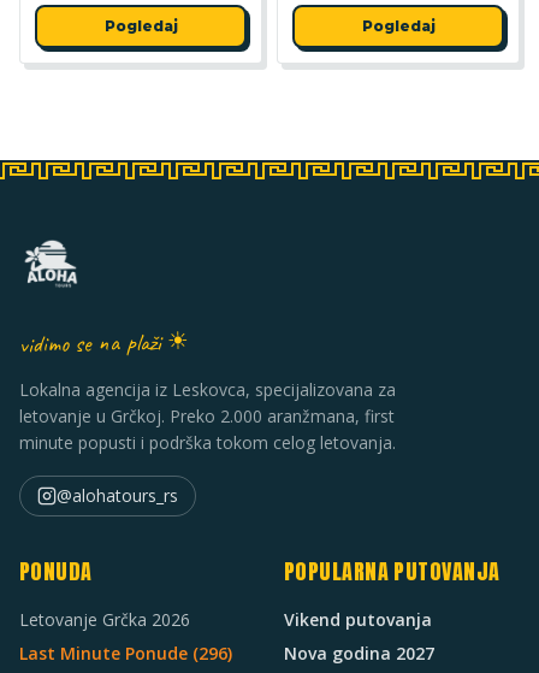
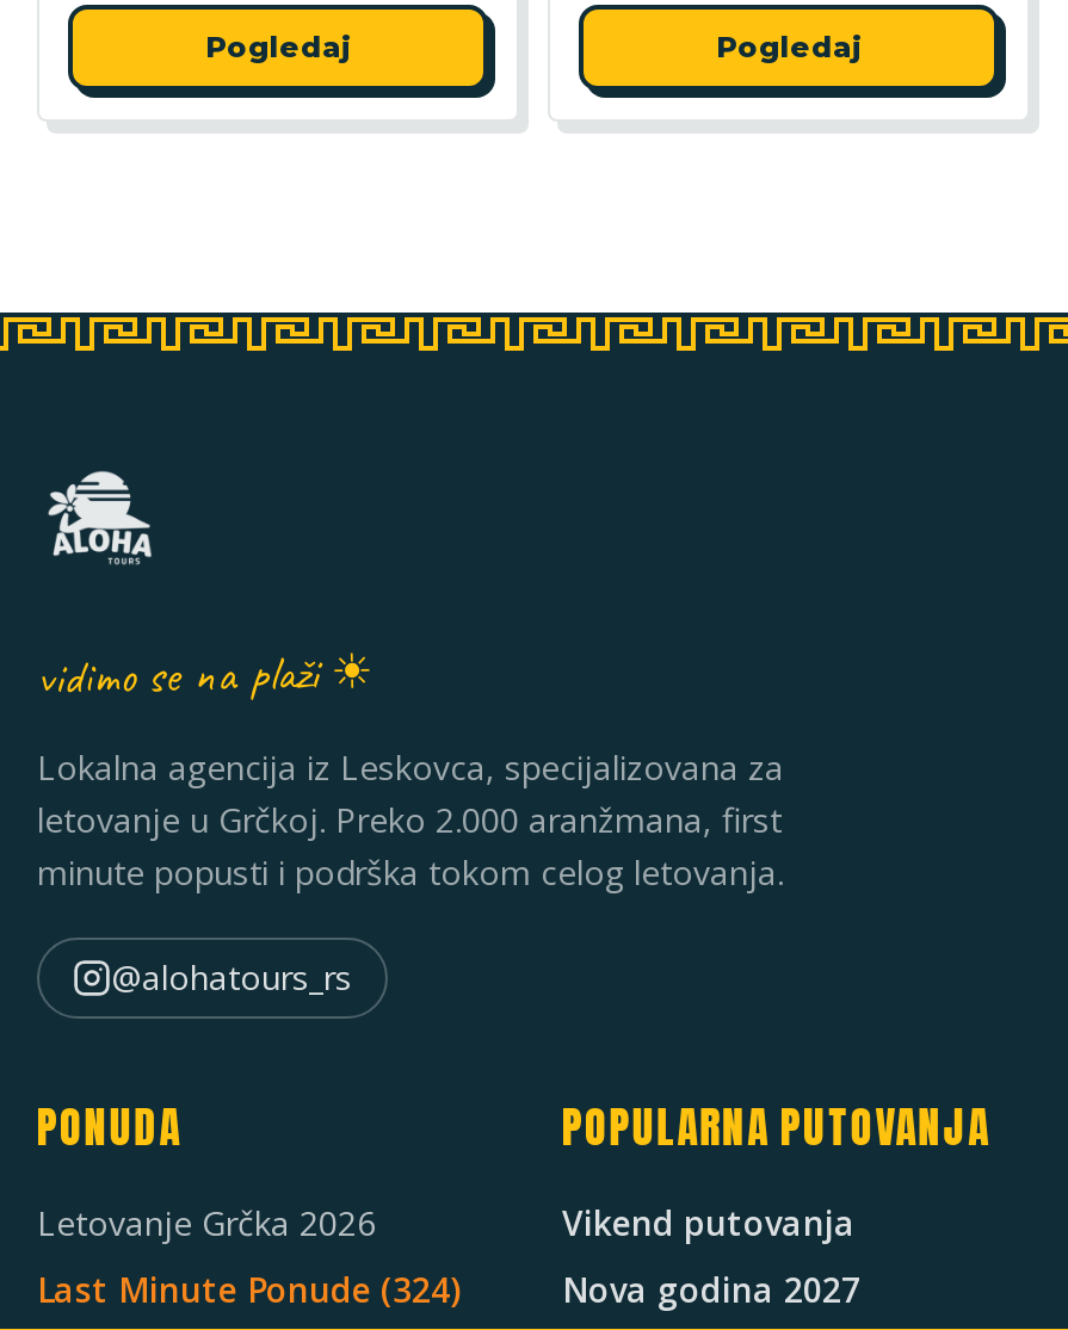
[19,642,232,665] Last Minute Ponude (296) -> [37,1268,459,1313] Last Minute Ponude (324)

